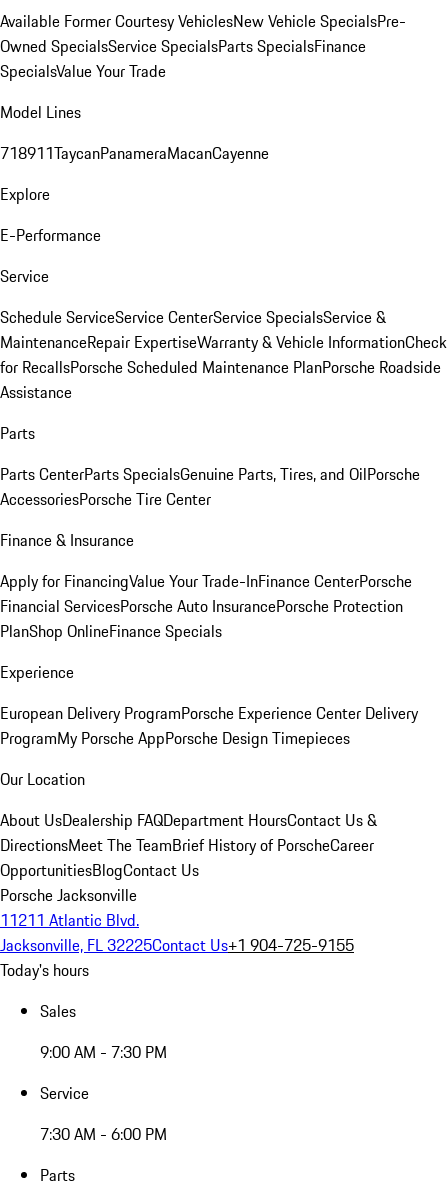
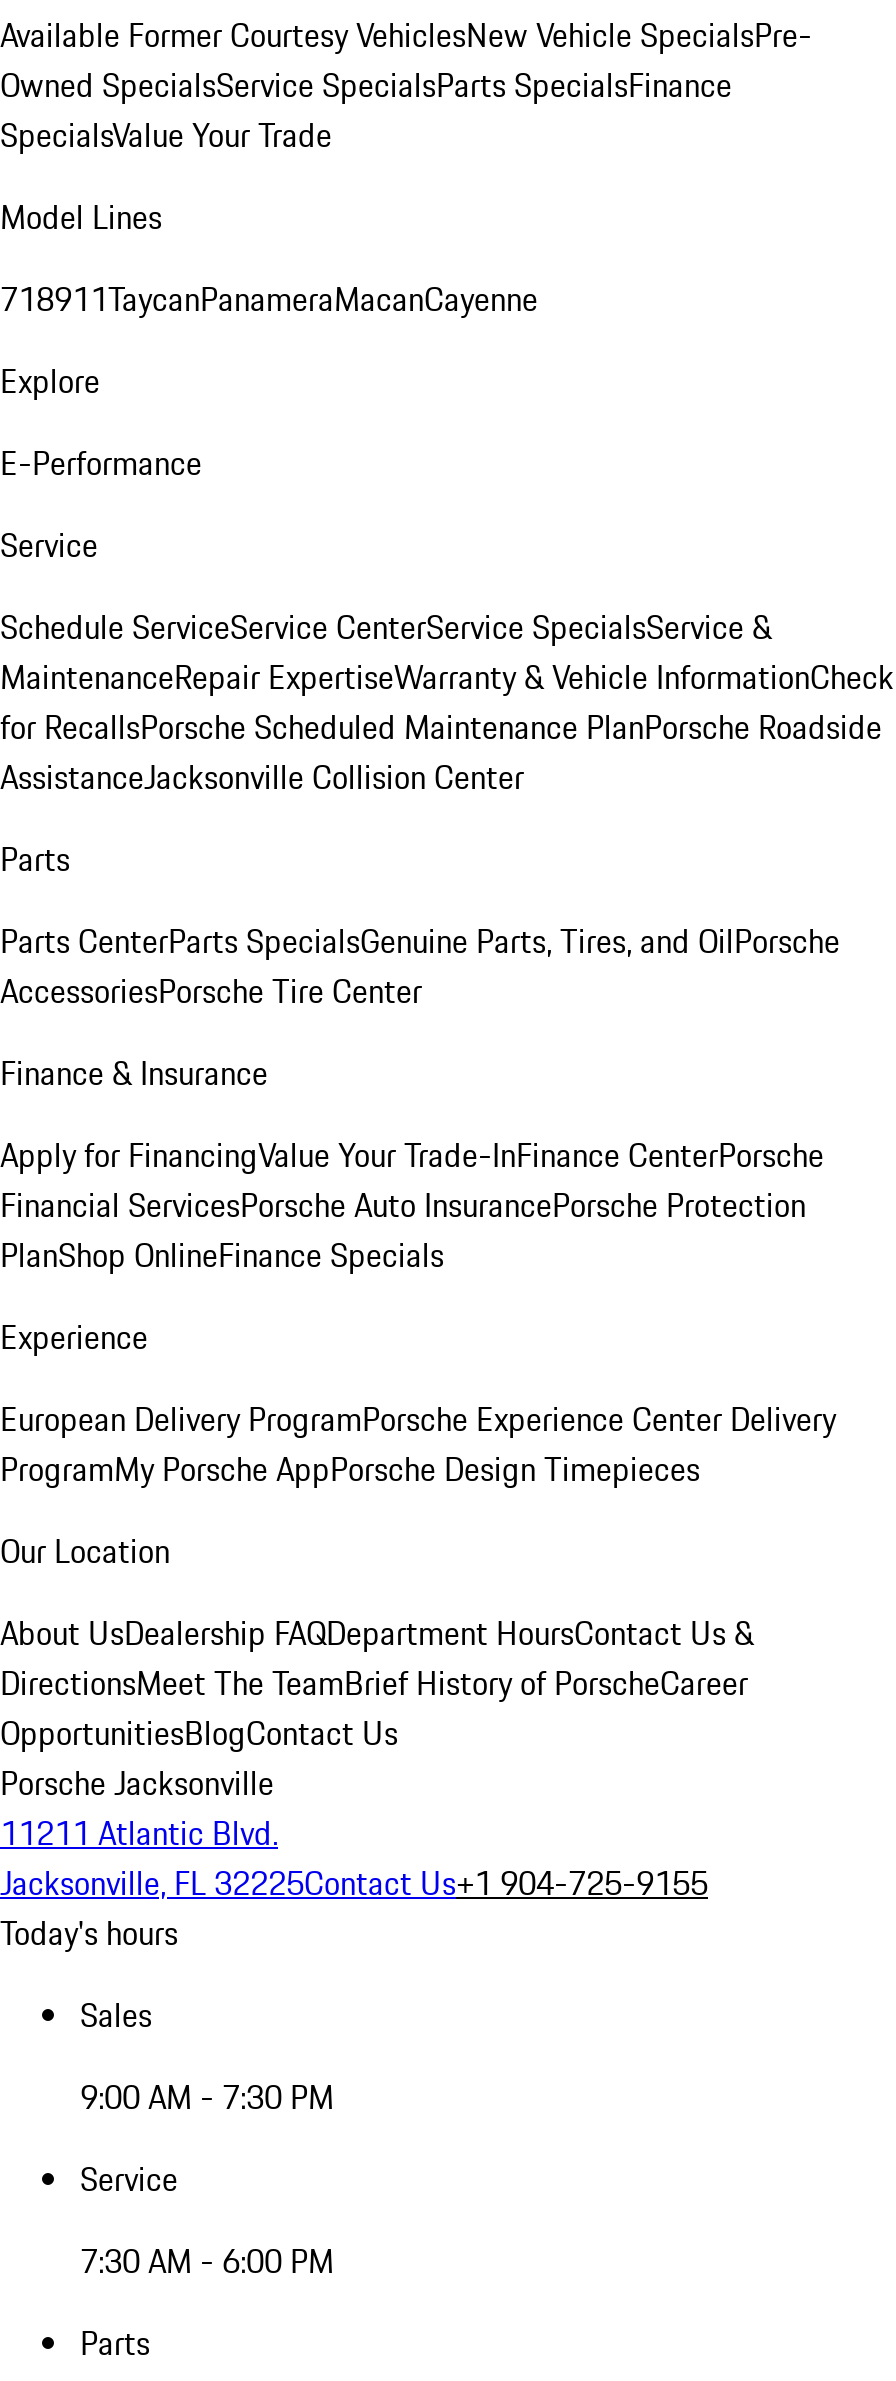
[0,380,72,404] Assistance -> [0,753,524,801] AssistanceJacksonville Collision Center

